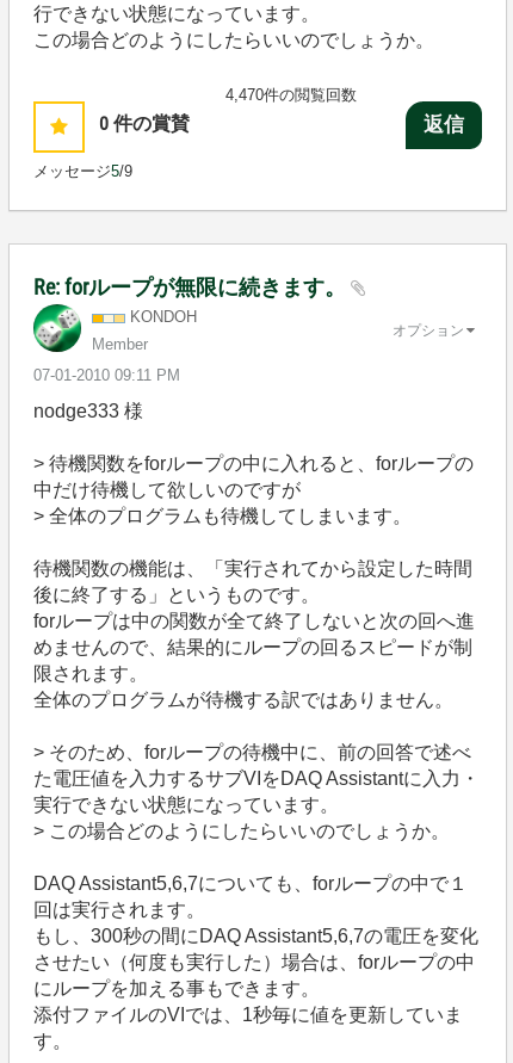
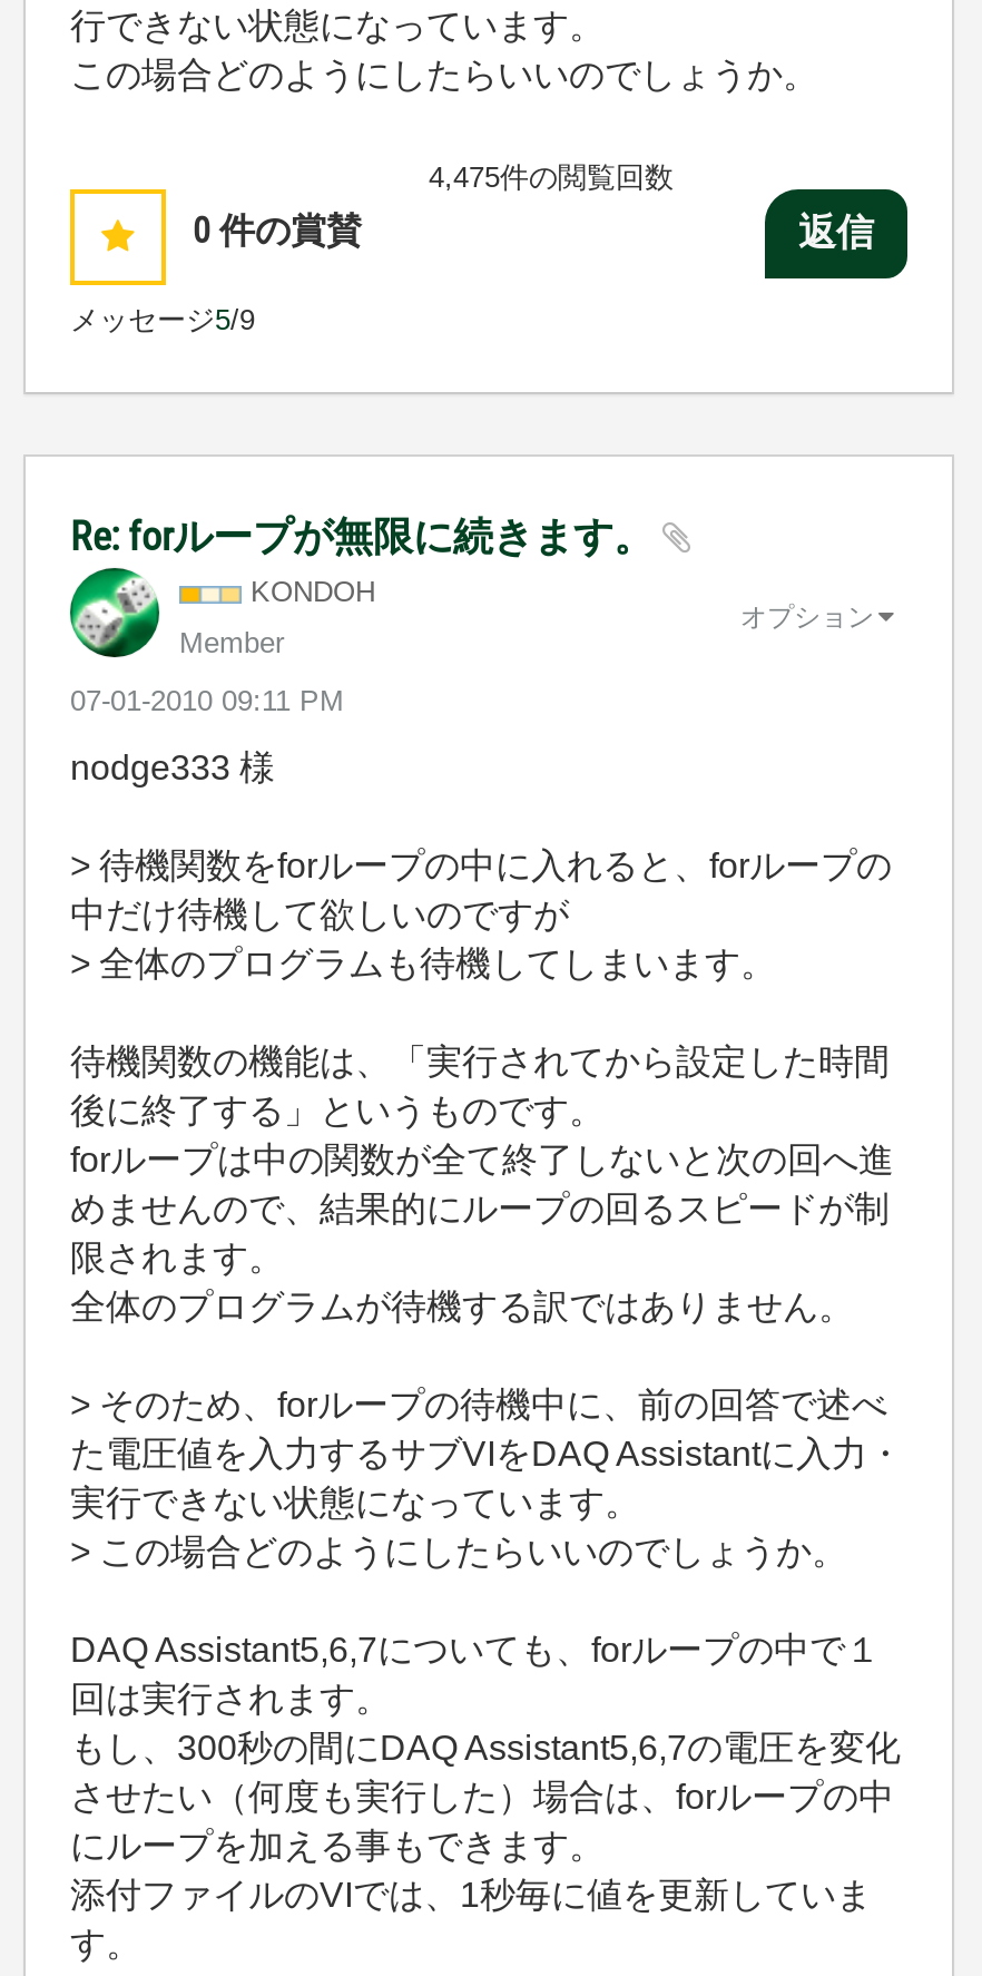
[225,86,357,104] 4,470件の閲覧回数 -> [429,160,674,194] 4,475件の閲覧回数

